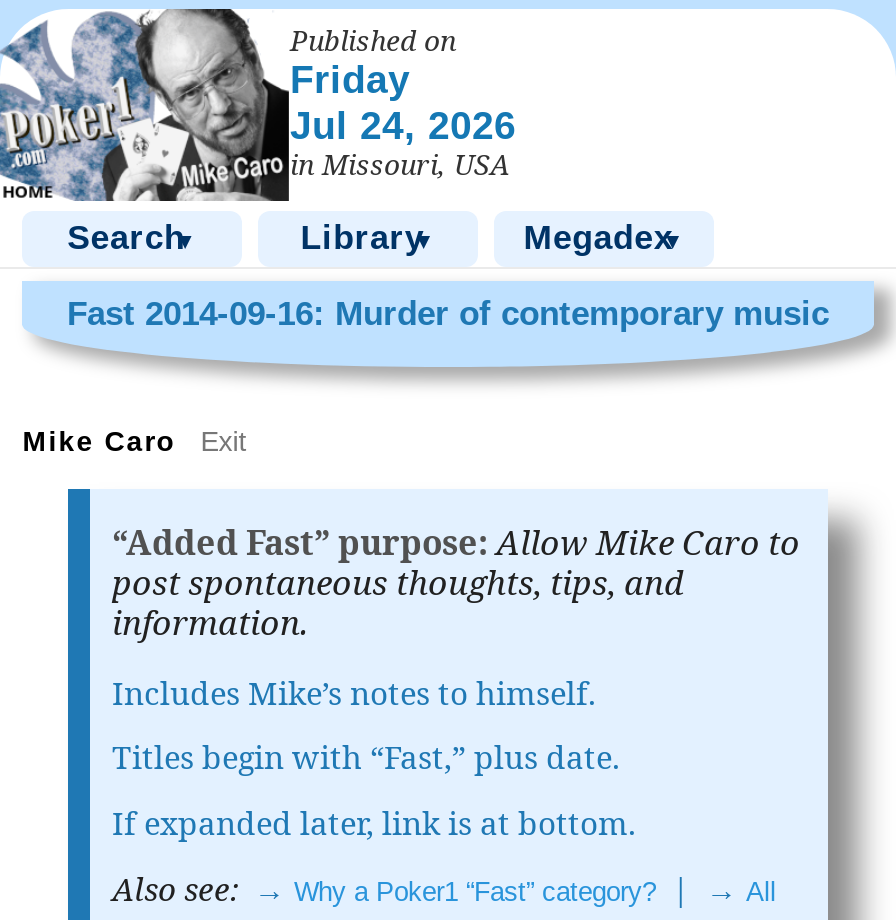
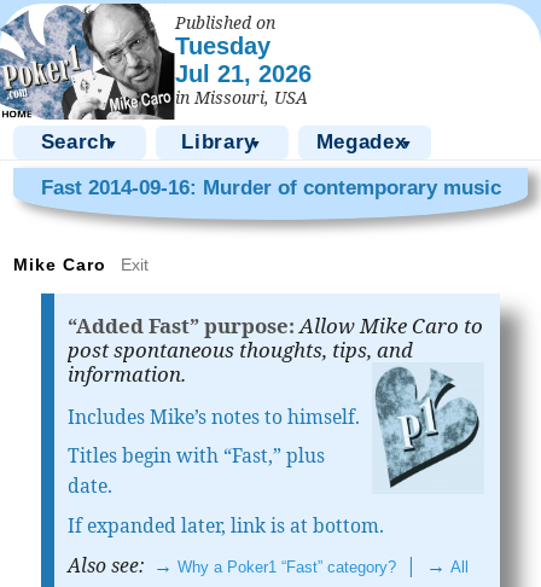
[290,56,516,148] Friday | Jul 24, 2026 -> [175,32,312,87] Tuesday | Jul 21, 2026
none -> [373,367,481,488] [image]

